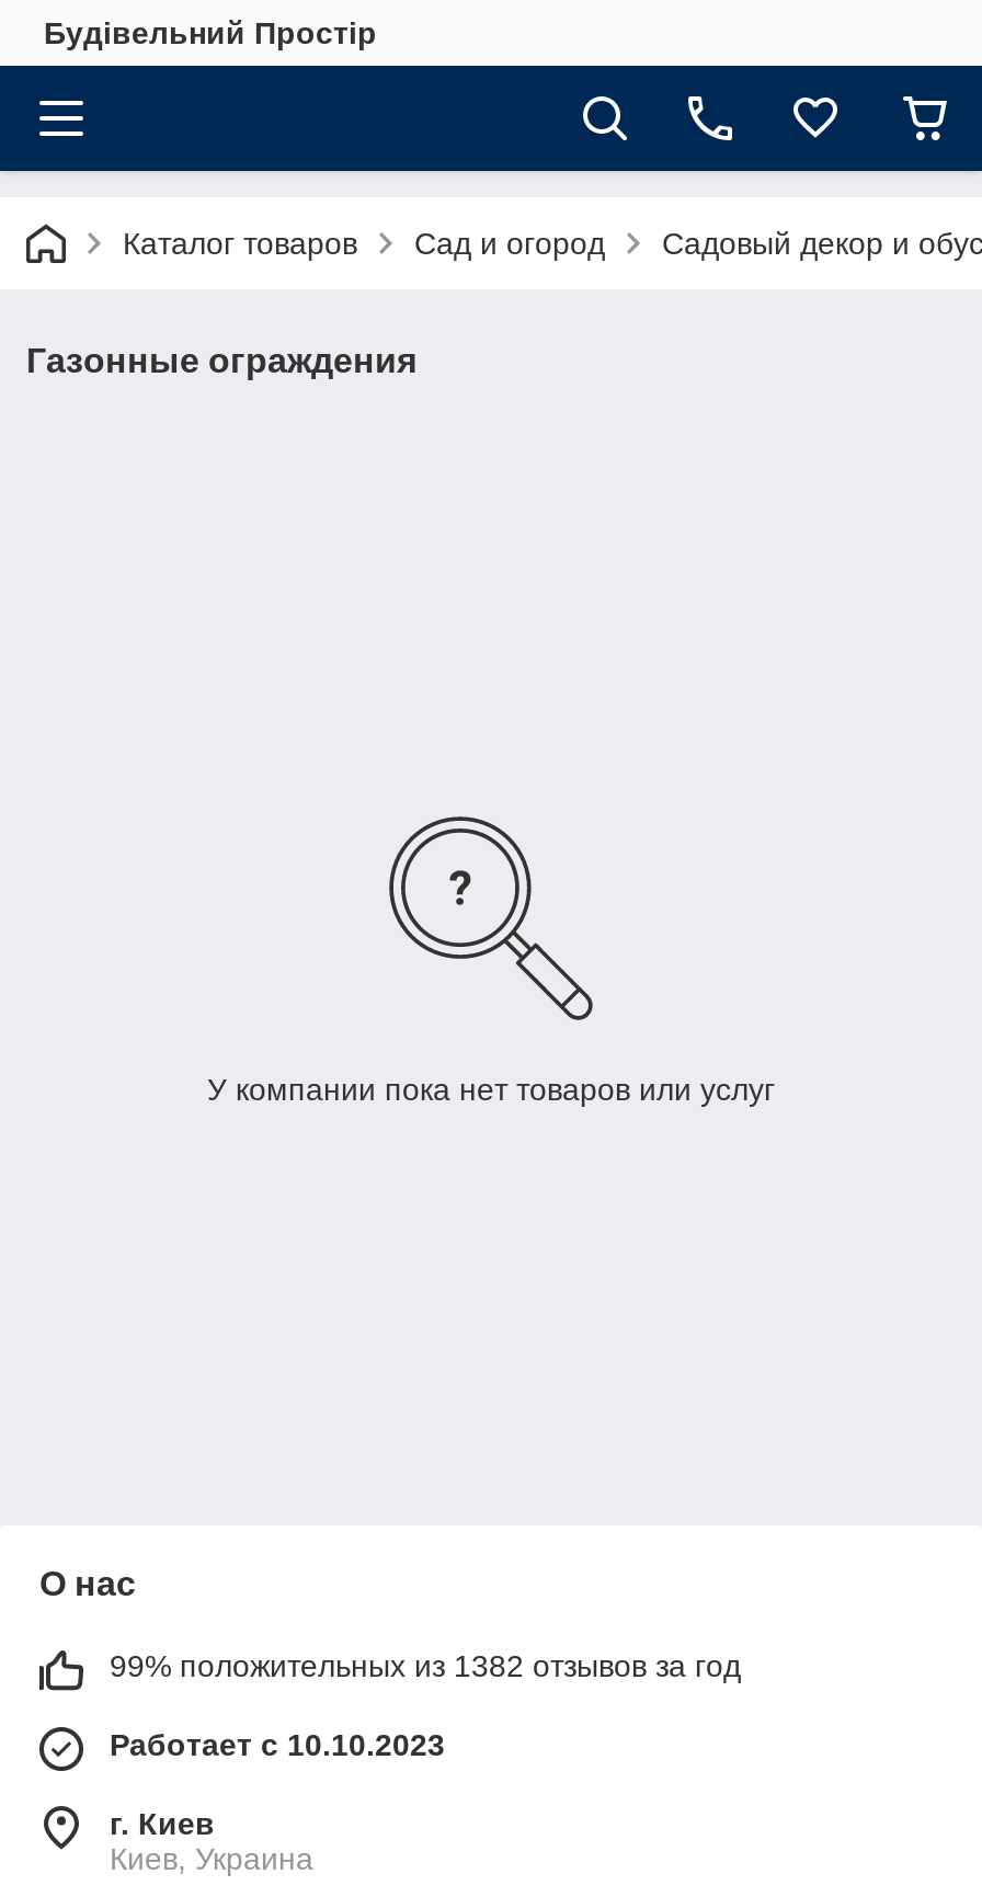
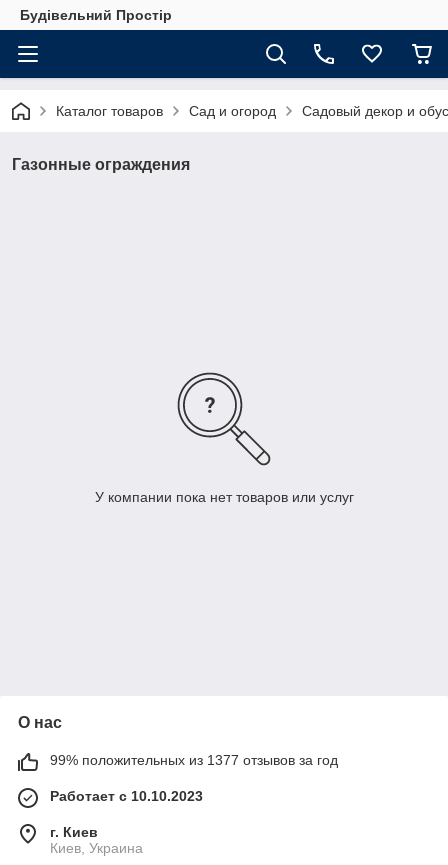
[110,1649,741,1684] 99% положительных из 1382 отзывов за год -> [50,752,338,768] 99% положительных из 1377 отзывов за год

